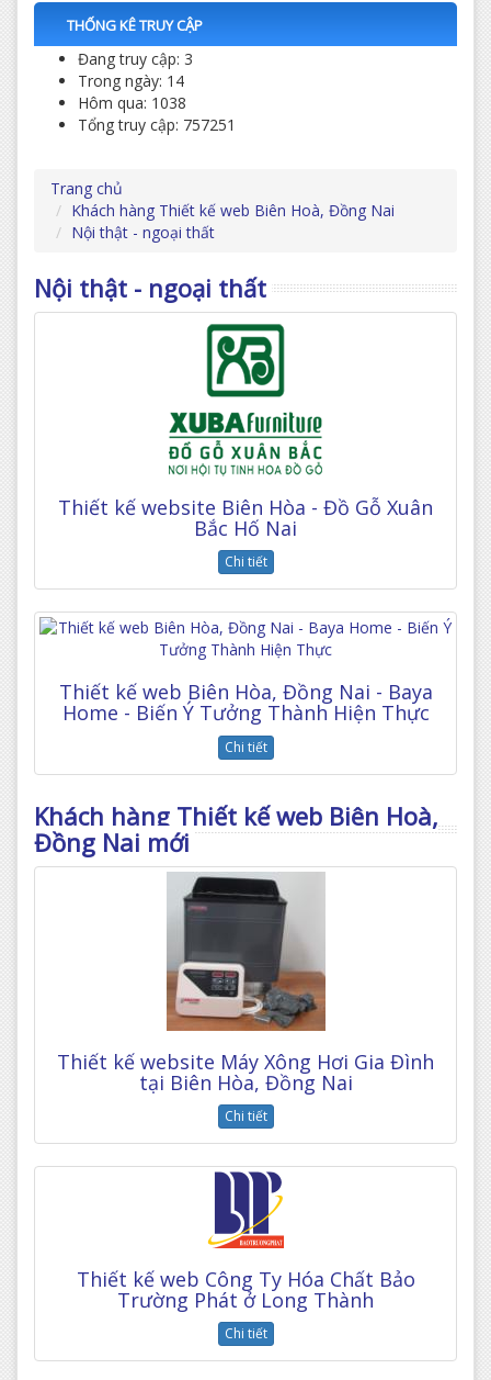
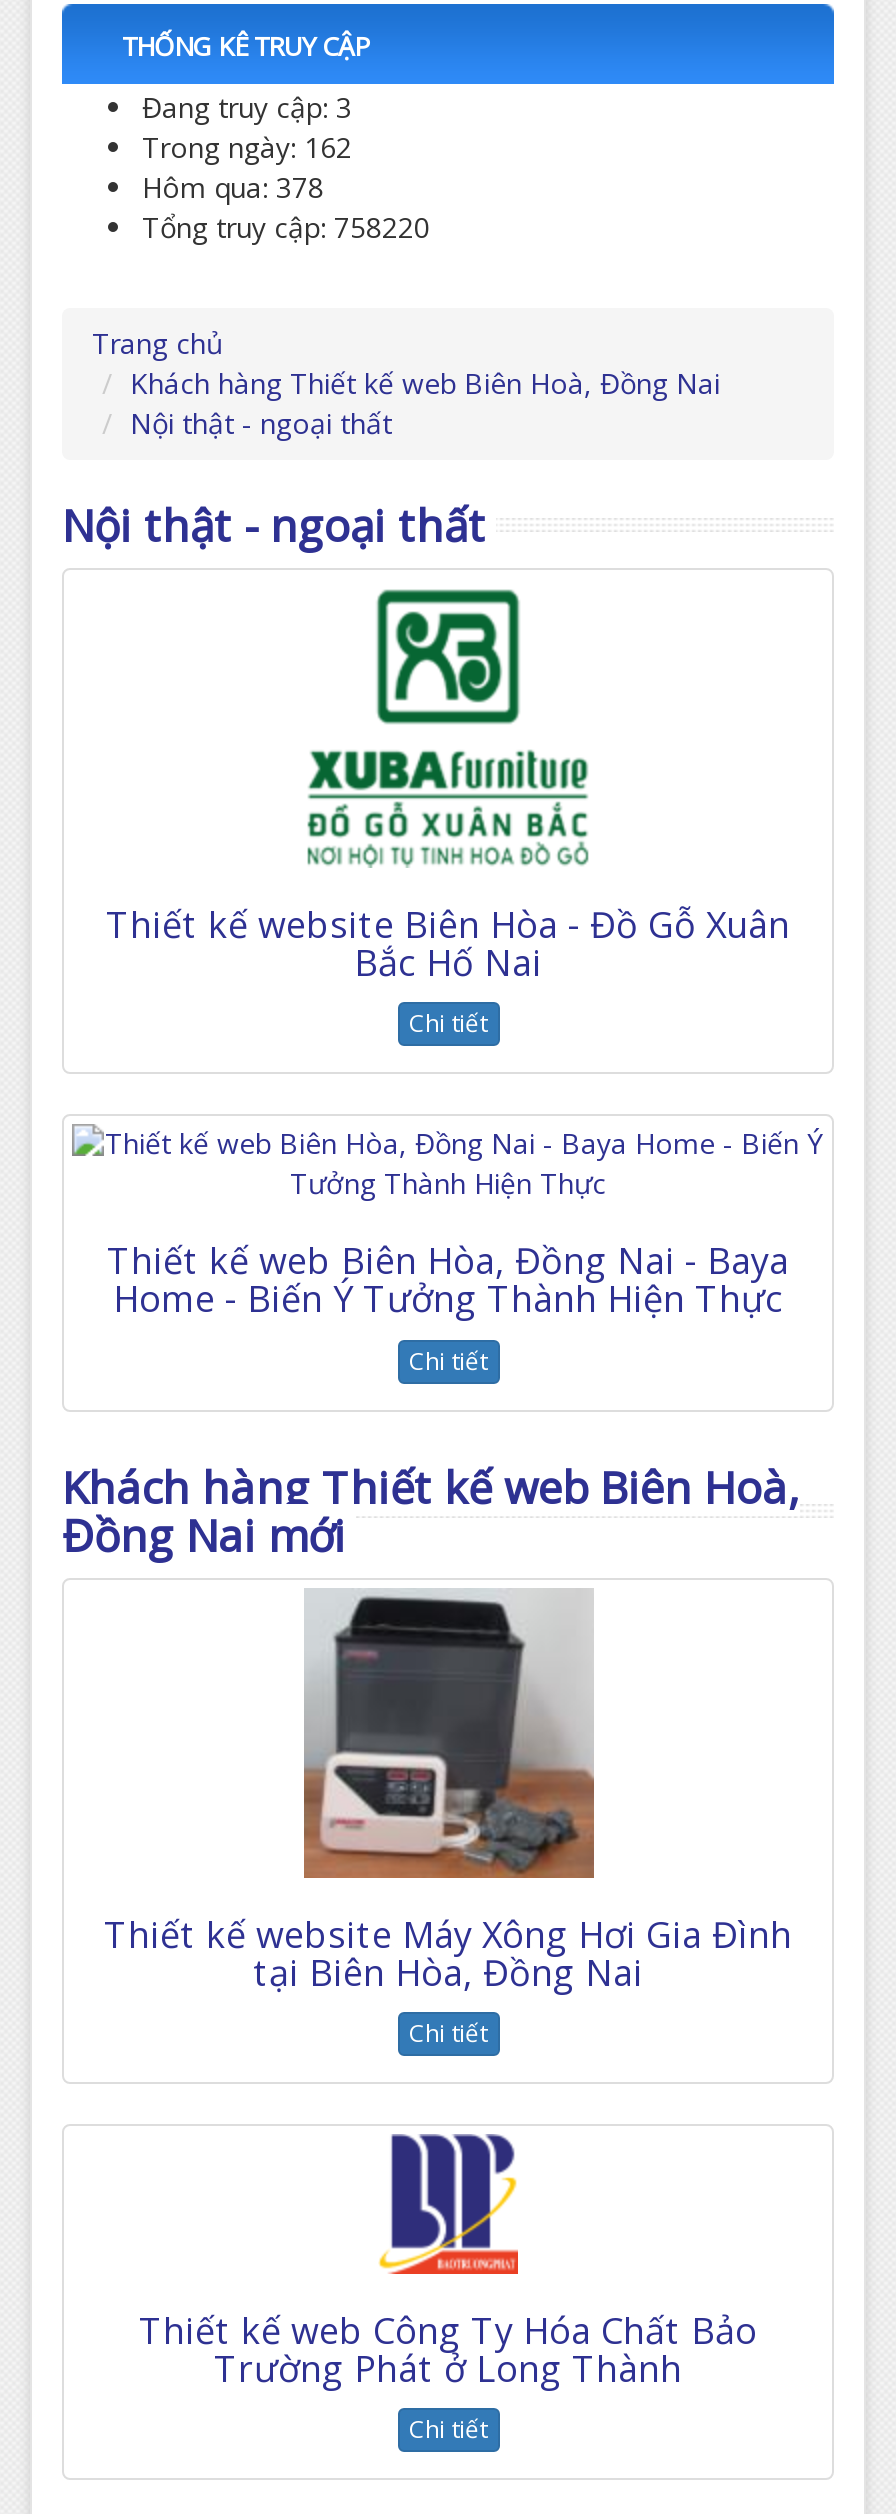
[78,70,184,91] Trong ngày: 14 -> [142,128,352,166] Trong ngày: 162
[78,92,186,113] Hôm qua: 1038 -> [142,168,324,206] Hôm qua: 378
[78,114,236,135] Tổng truy cập: 757251 -> [142,208,430,246] Tổng truy cập: 758220

